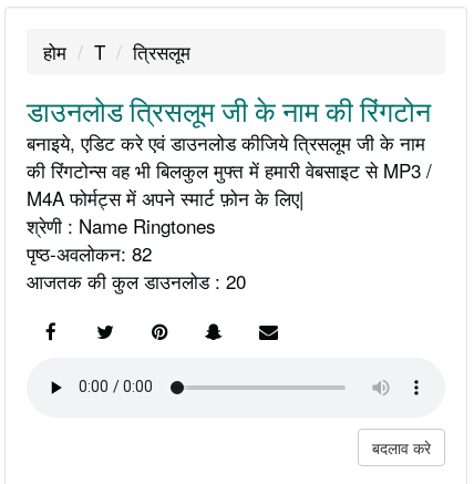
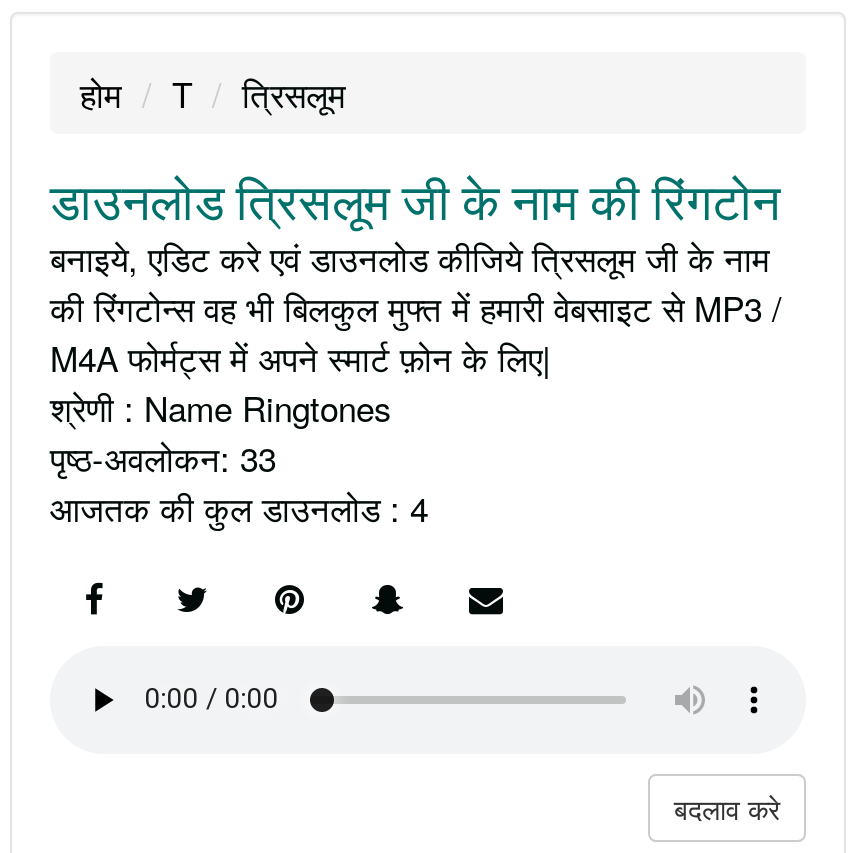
[27,239,152,266] पृष्ठ-अवलोकन: 82 -> [50,431,276,481] पृष्ठ-अवलोकन: 33
[27,266,246,294] आजतक की कुल डाउनलोड : 20 -> [50,481,428,531] आजतक की कुल डाउनलोड : 4

